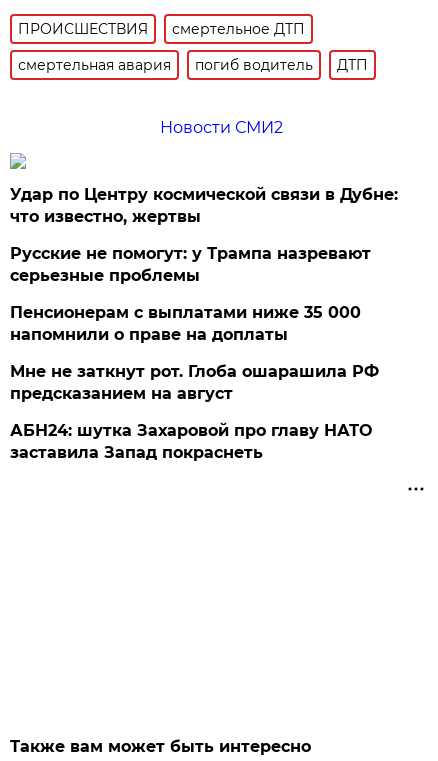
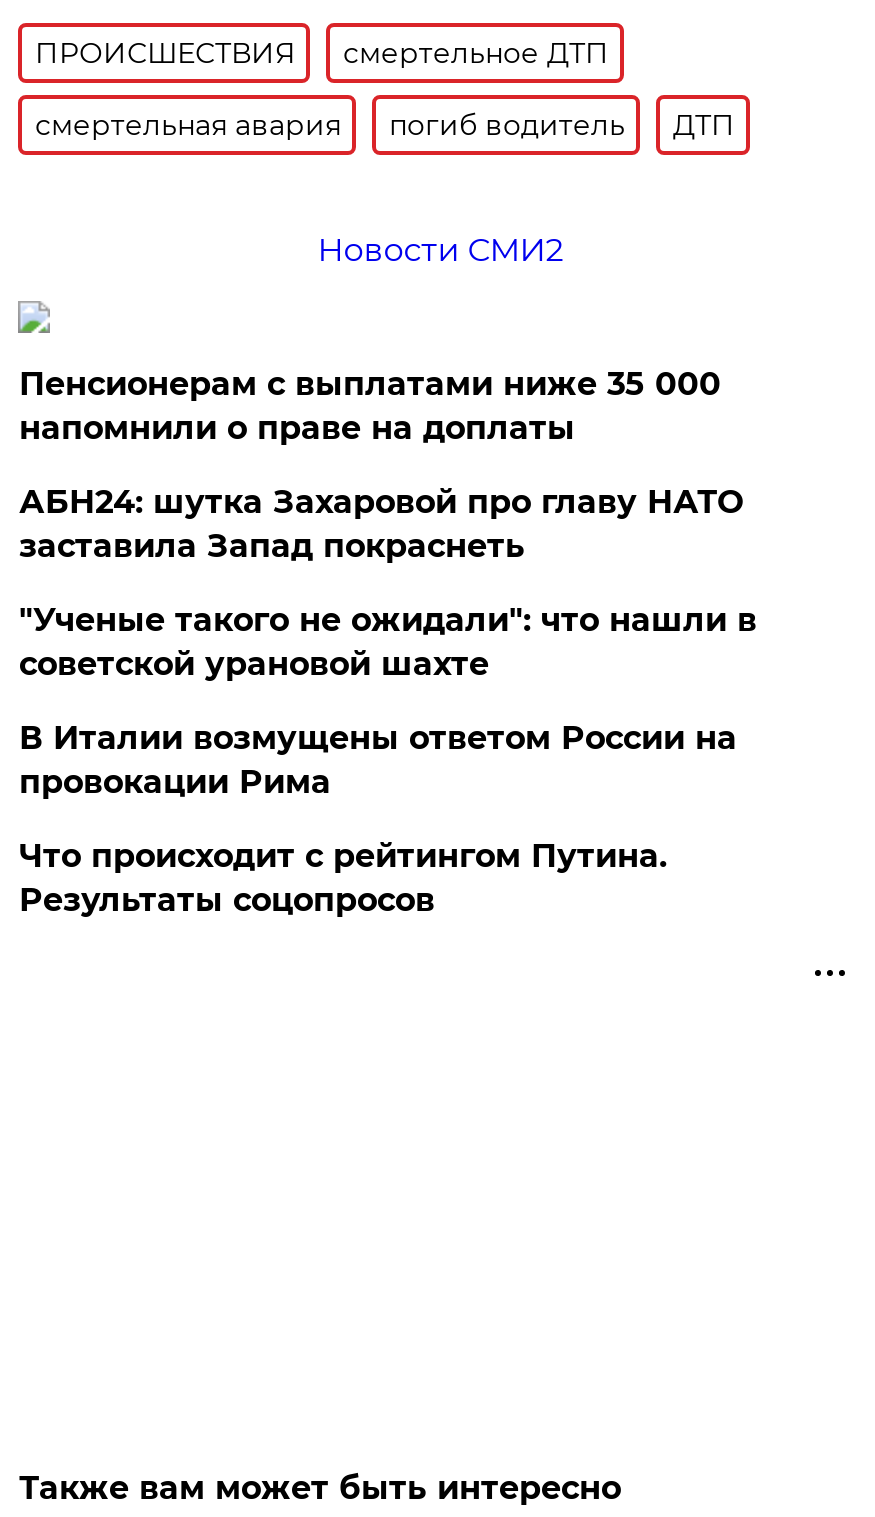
[10,185,398,285] Удар по Центру космической связи в Дубне: | что известно, жертвы | Русские не помогут: у Трампа назревают | серьезные проблемы -> none
moved [10,303,361,344] -> [19,365,721,447]: Пенсионерам с выплатами ниже 35 000 | напомнили о праве на доплаты
[10,362,379,403] Мне не заткнут рот. Глоба ошарашила РФ | предсказанием на август -> none
moved [10,421,372,462] -> [19,483,743,565]: АБН24: шутка Захаровой про главу НАТО | заставила Запад покраснеть
none -> [19,601,757,919] "Ученые такого не ожидали": что нашли в | советской урановой шахте | В Италии возмущены ответом России на | провокации Рима | Что происходит с рейтингом Путина. | Результаты соцопросов

